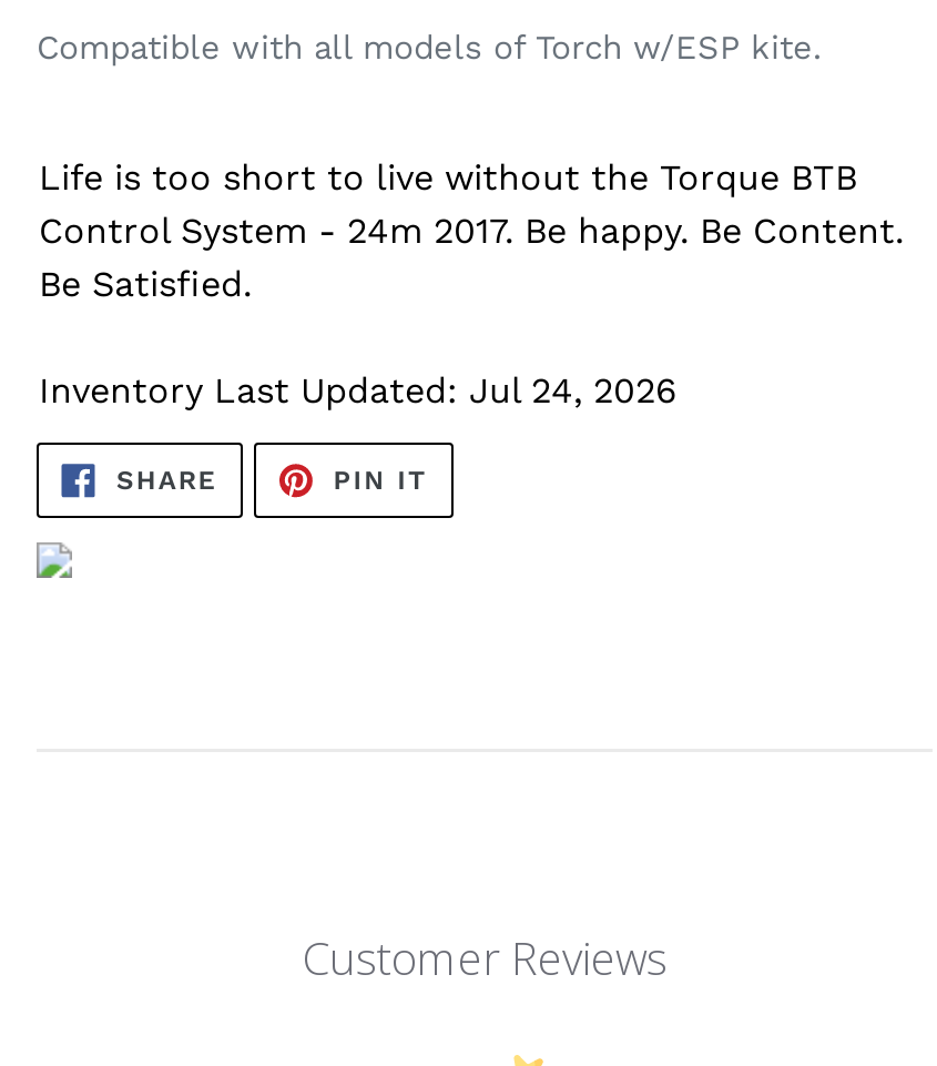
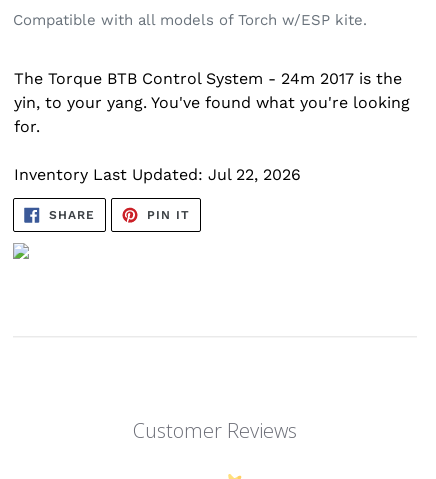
[39,157,904,305] Life is too short to live without the Torque BTB | Control System - 24m 2017. Be happy. Be Content. | Be Satisfied. -> [14,69,410,136] The Torque BTB Control System - 24m 2017 is the | yin, to your yang. You've found what you're looking | for.
[39,370,678,412] Inventory Last Updated: Jul 24, 2026 -> [14,165,301,184] Inventory Last Updated: Jul 22, 2026

